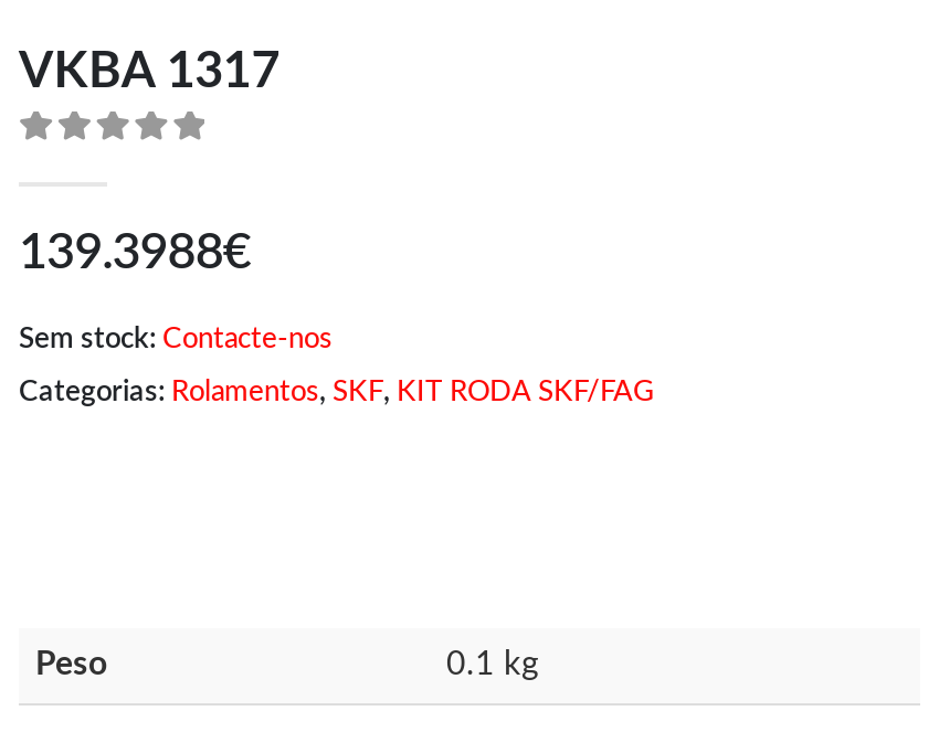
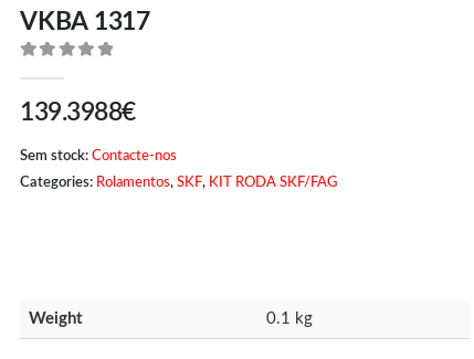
[19,378,653,407] Categorias: Rolamentos, SKF, KIT RODA SKF/FAG -> [20,176,337,190] Categories: Rolamentos, SKF, KIT RODA SKF/FAG
[35,647,108,680] Peso -> [28,310,82,326] Weight

